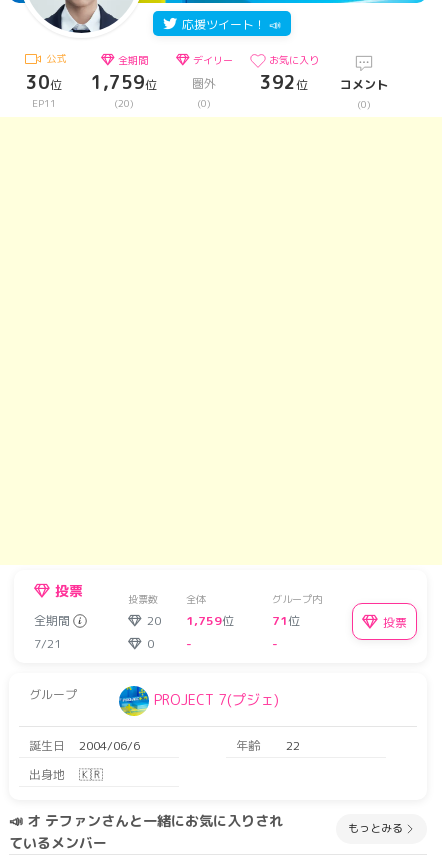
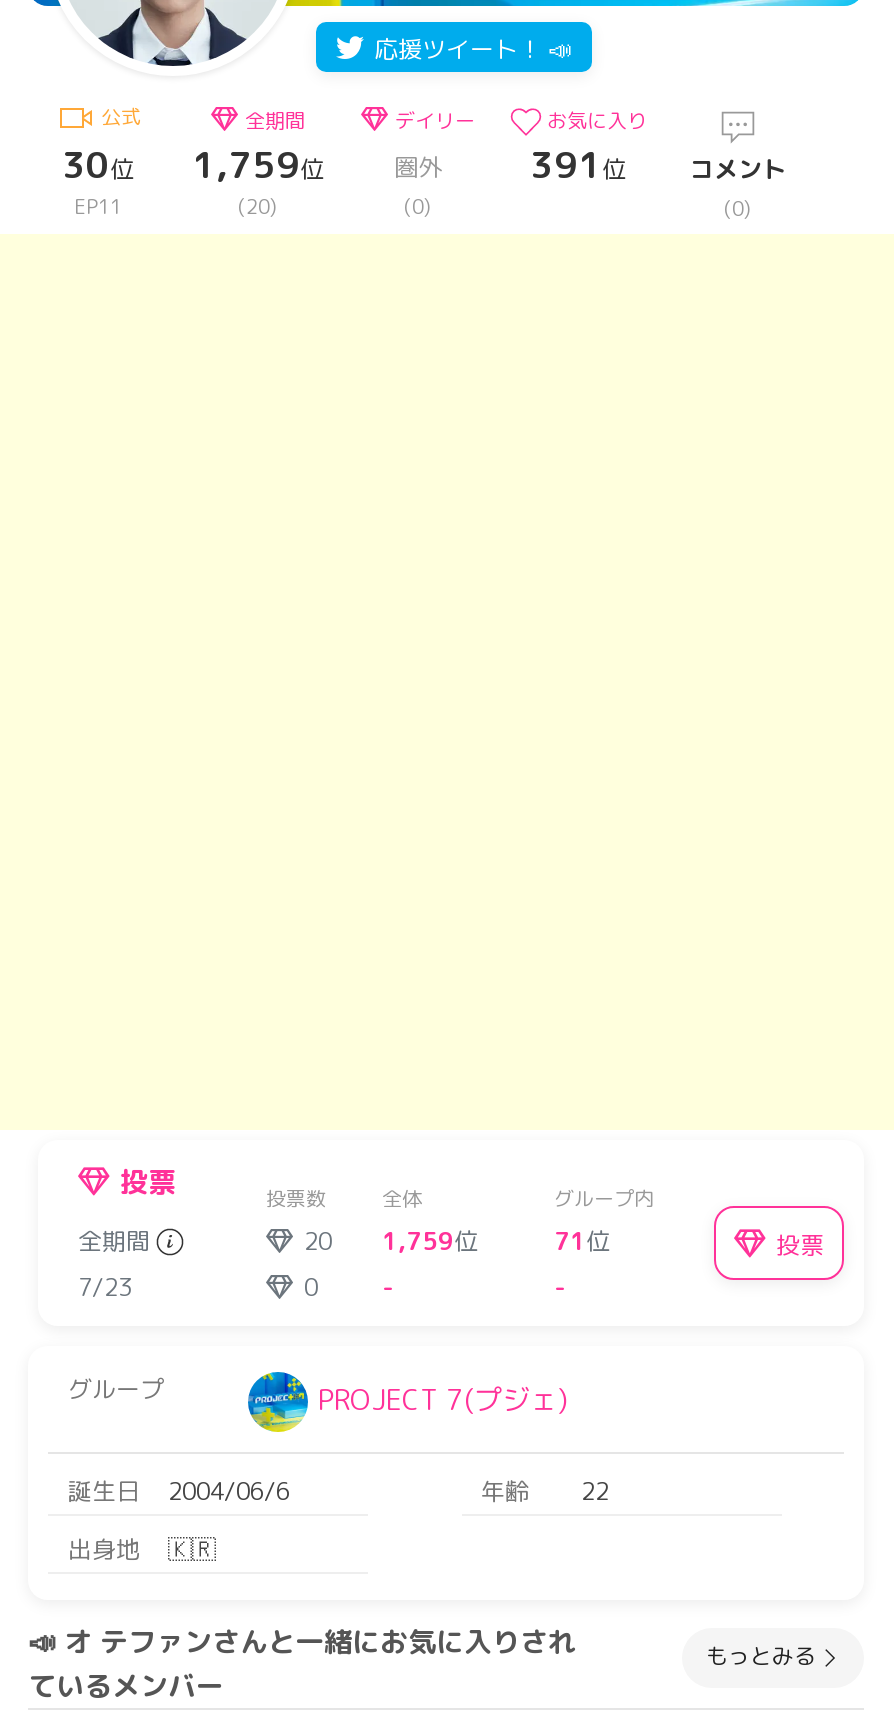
[260,70,388,95] 392位 コメント -> [530,140,786,190] 391位 コメント
[34,635,61,652] 7/21 -> [78,1270,132,1304] 7/23

